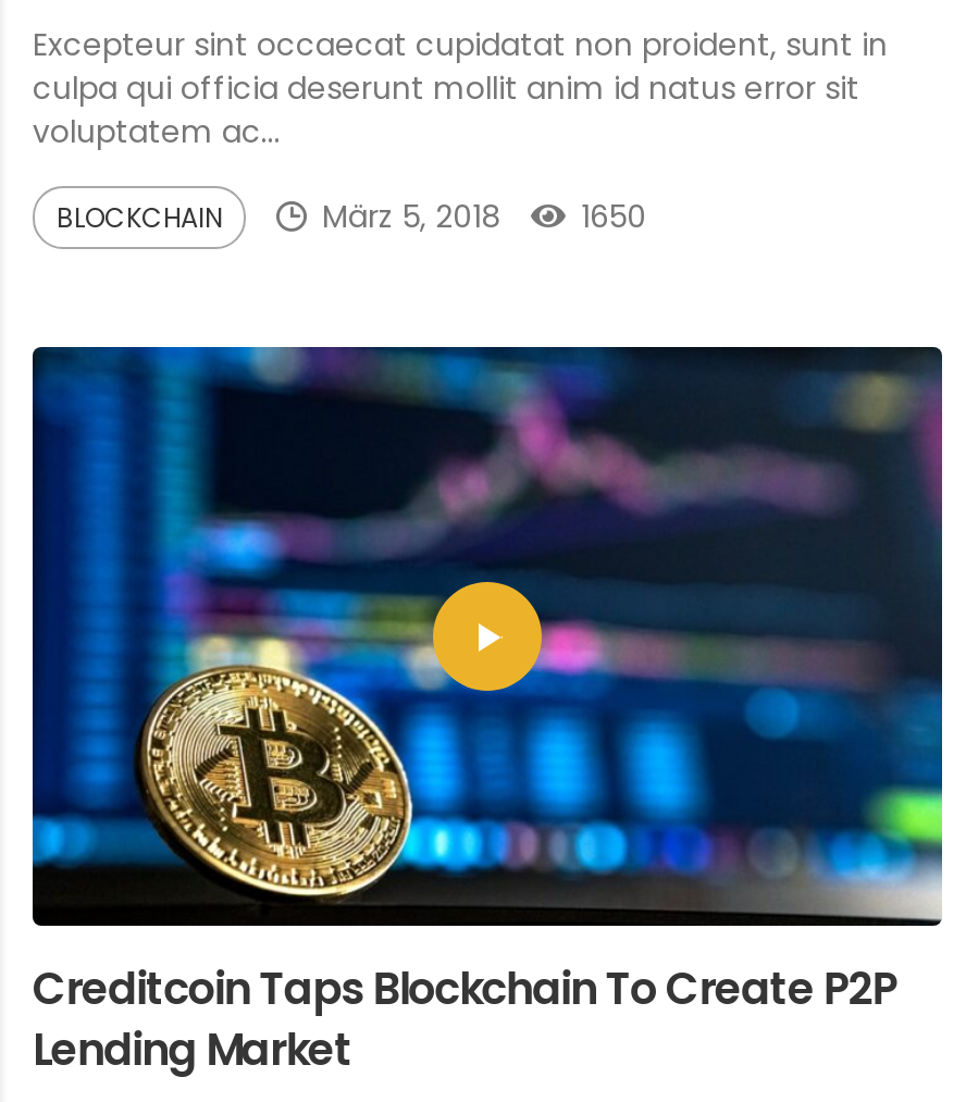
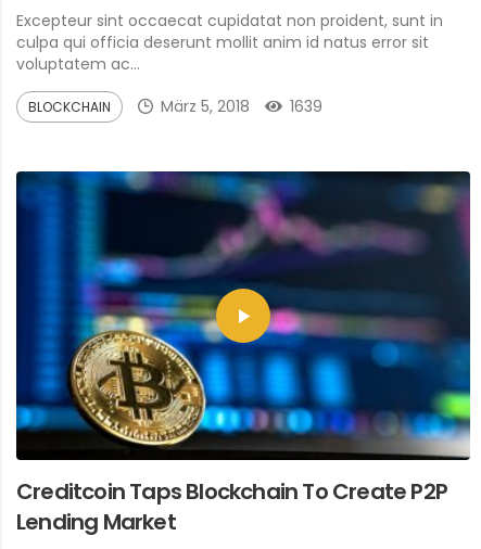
[313,195,646,239] März 5, 2018 1650 -> [156,96,322,118] März 5, 2018 1639

